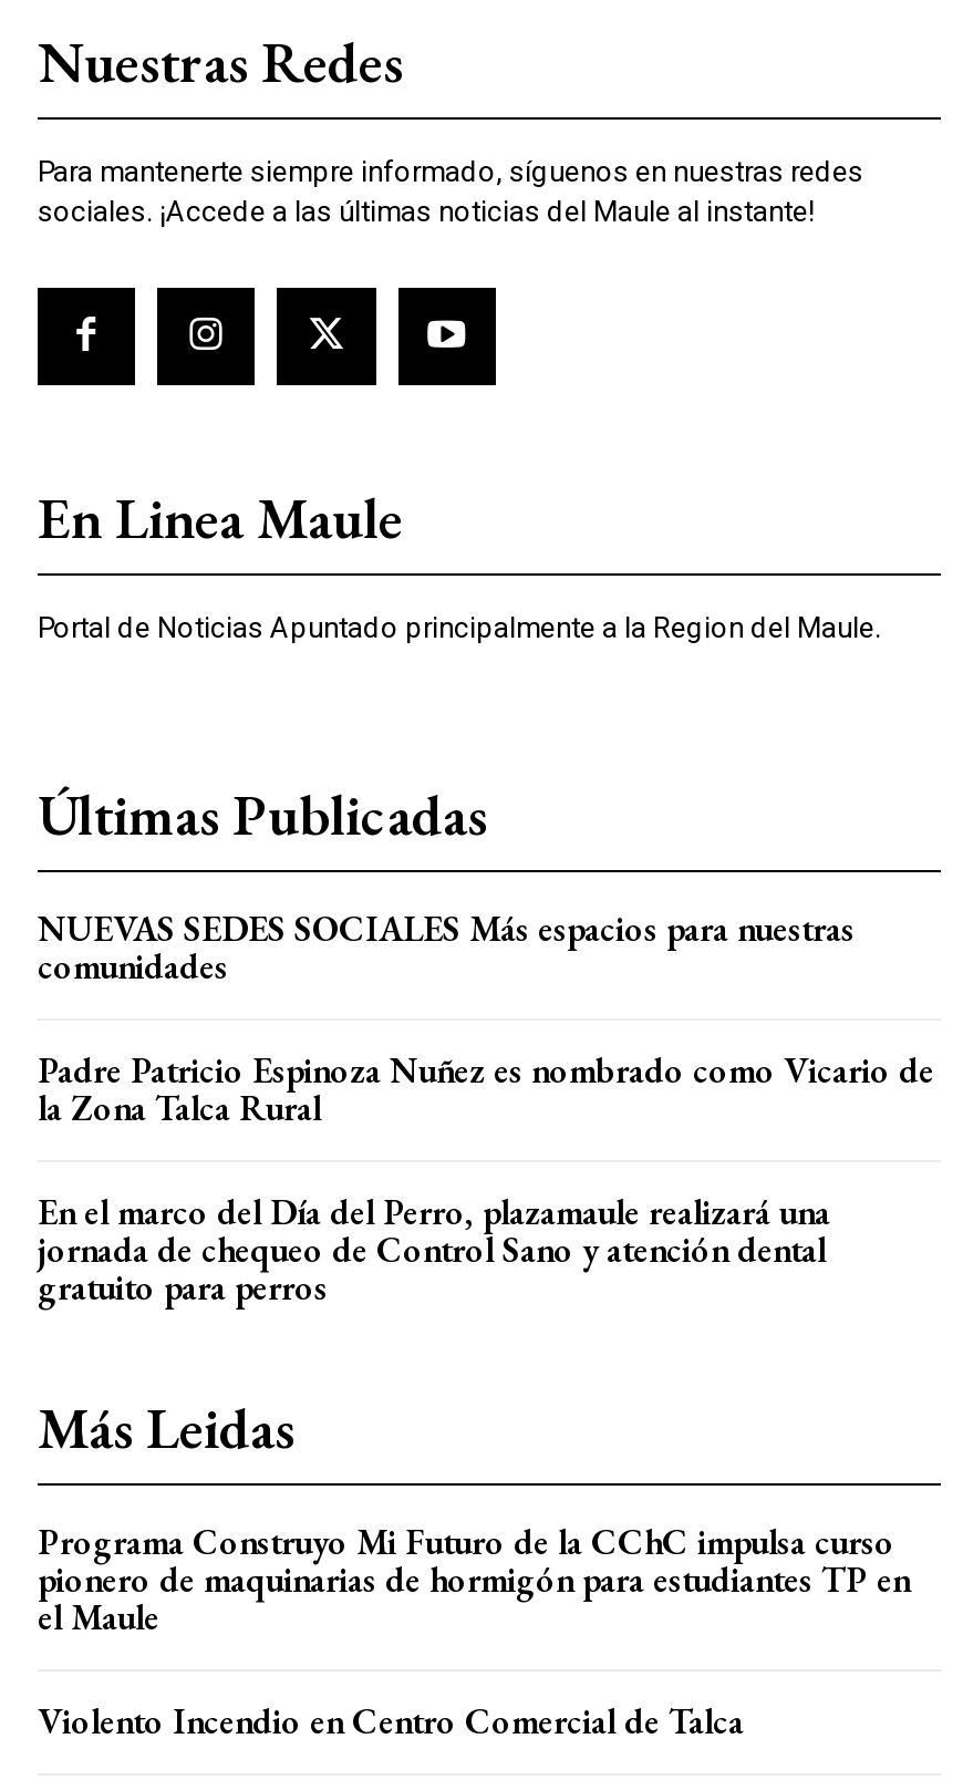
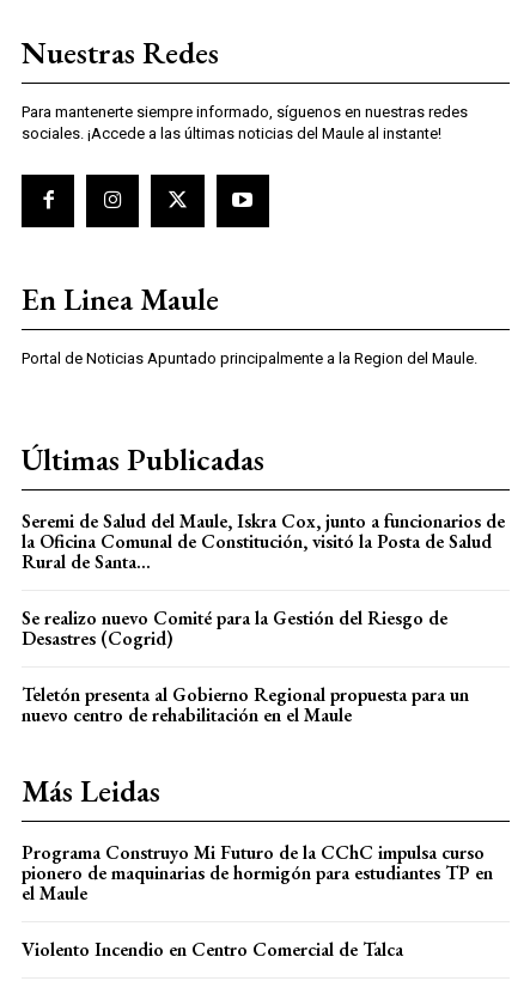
[38,905,855,989] NUEVAS SEDES SOCIALES Más espacios para nuestras | comunidades -> [22,508,505,574] Seremi de Salud del Maule, Iskra Cox, junto a funcionarios de | la Oficina Comunal de Constitución, visitó la Posta de Salud | Rural de Santa...
[38,1047,934,1131] Padre Patricio Espinoza Nuñez es nombrado como Vicario de | la Zona Talca Rural -> [22,605,447,651] Se realizo nuevo Comité para la Gestión del Riesgo de | Desastres (Cogrid)
[38,1188,830,1310] En el marco del Día del Perro, plazamaule realizará una | jornada de chequeo de Control Sano y atención dental | gratuito para perros -> [22,682,469,727] Teletón presenta al Gobierno Regional propuesta para un | nuevo centro de rehabilitación en el Maule

